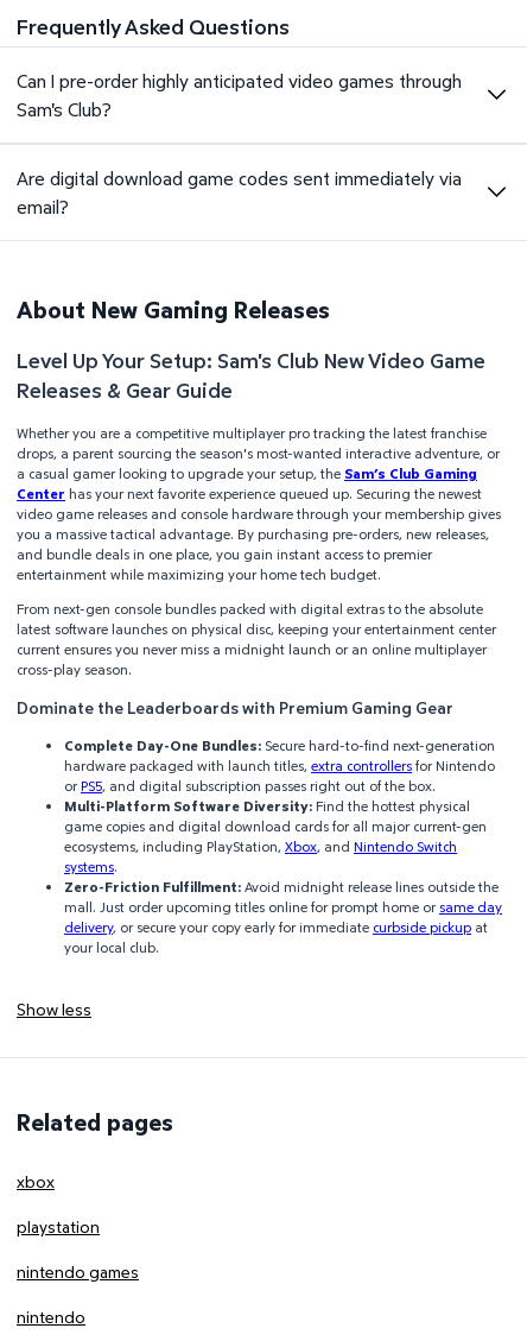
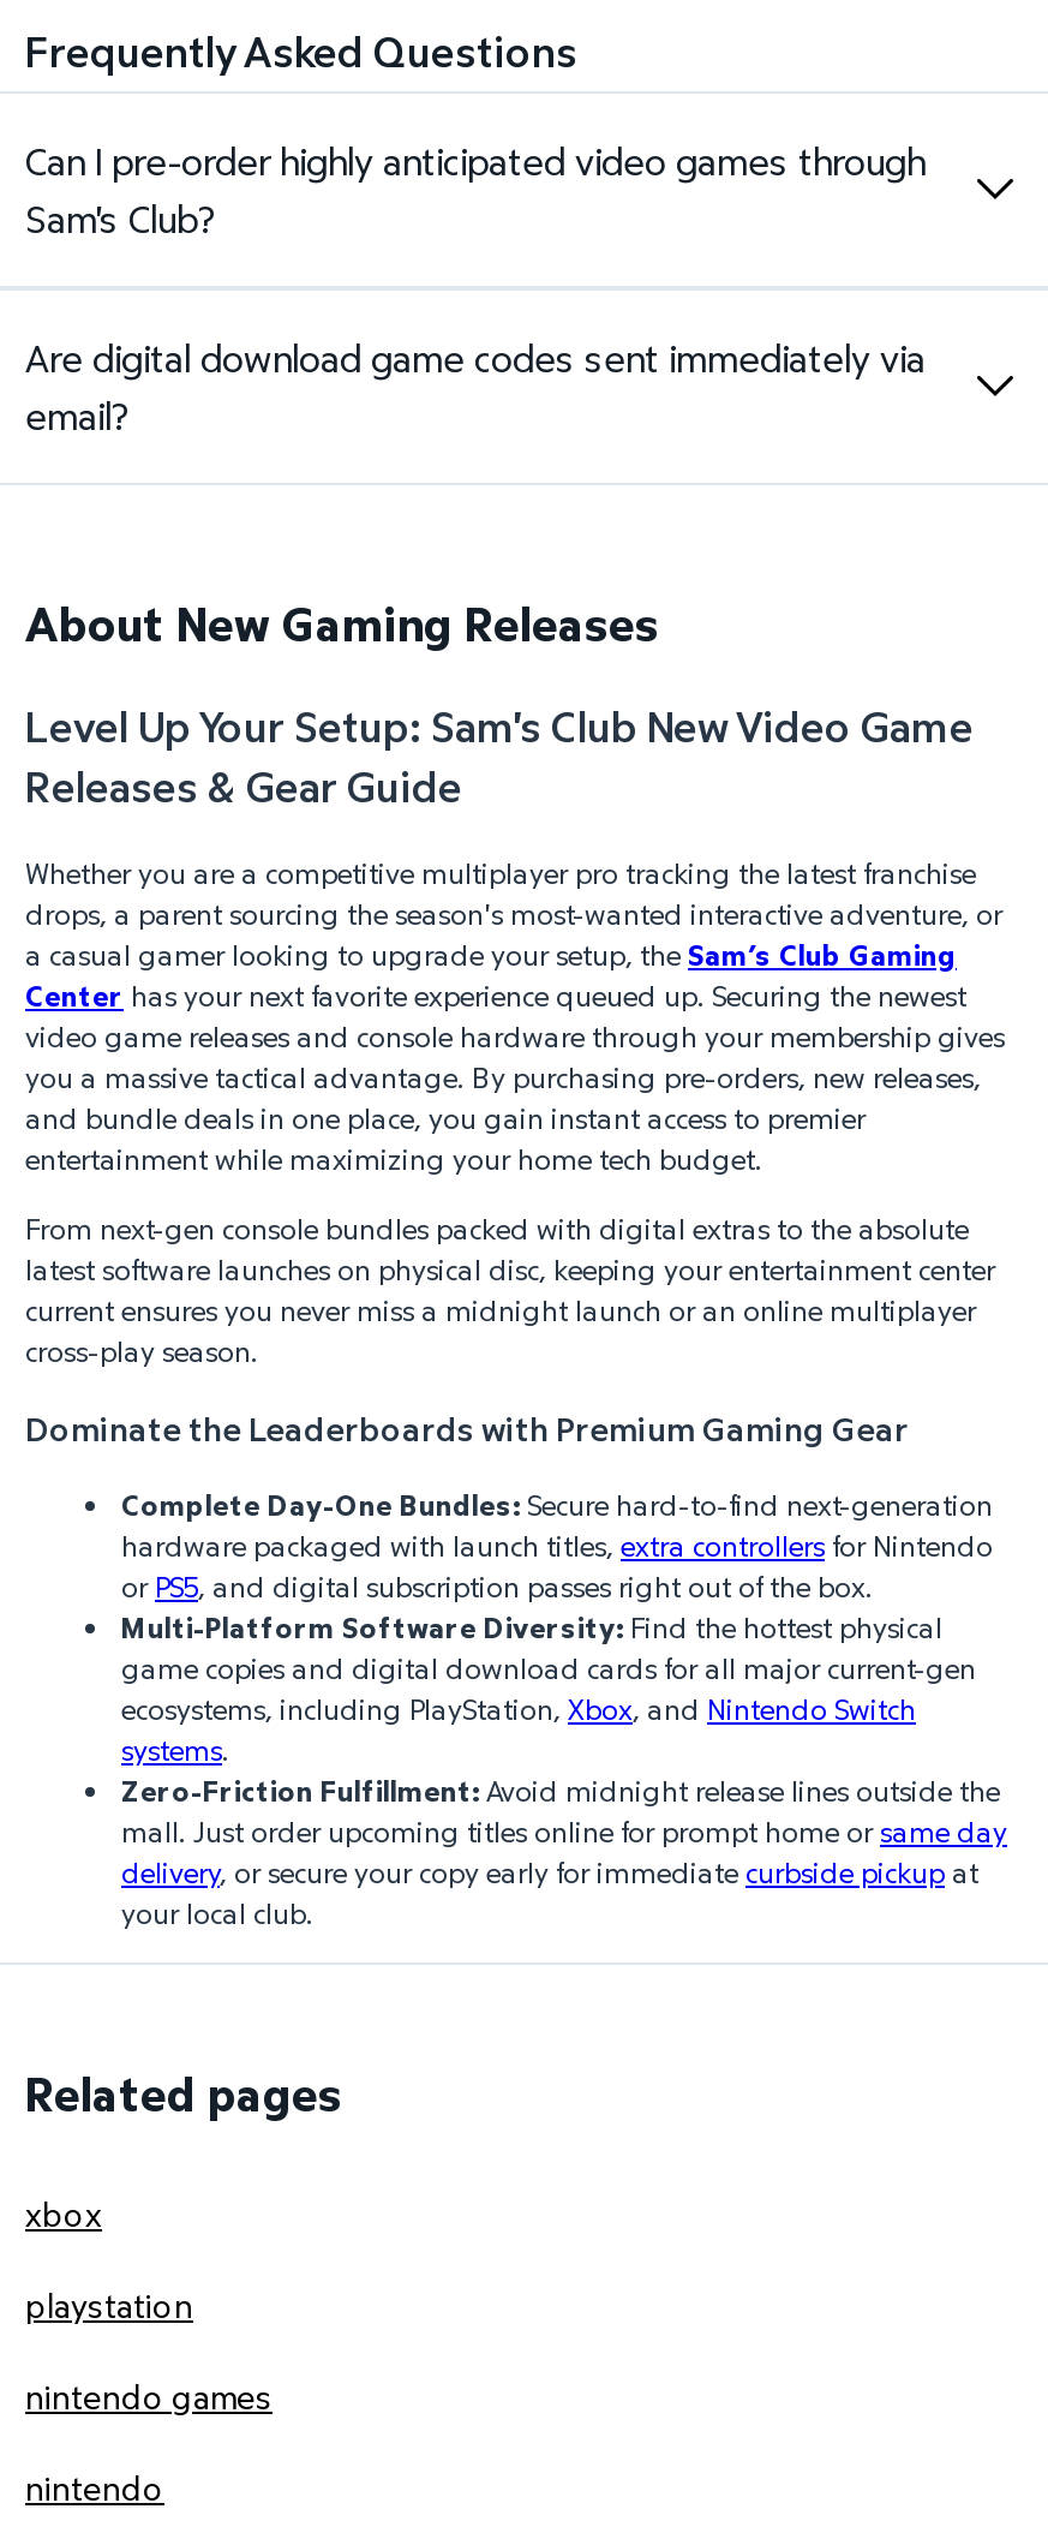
[17,998,91,1020] Show less -> none

